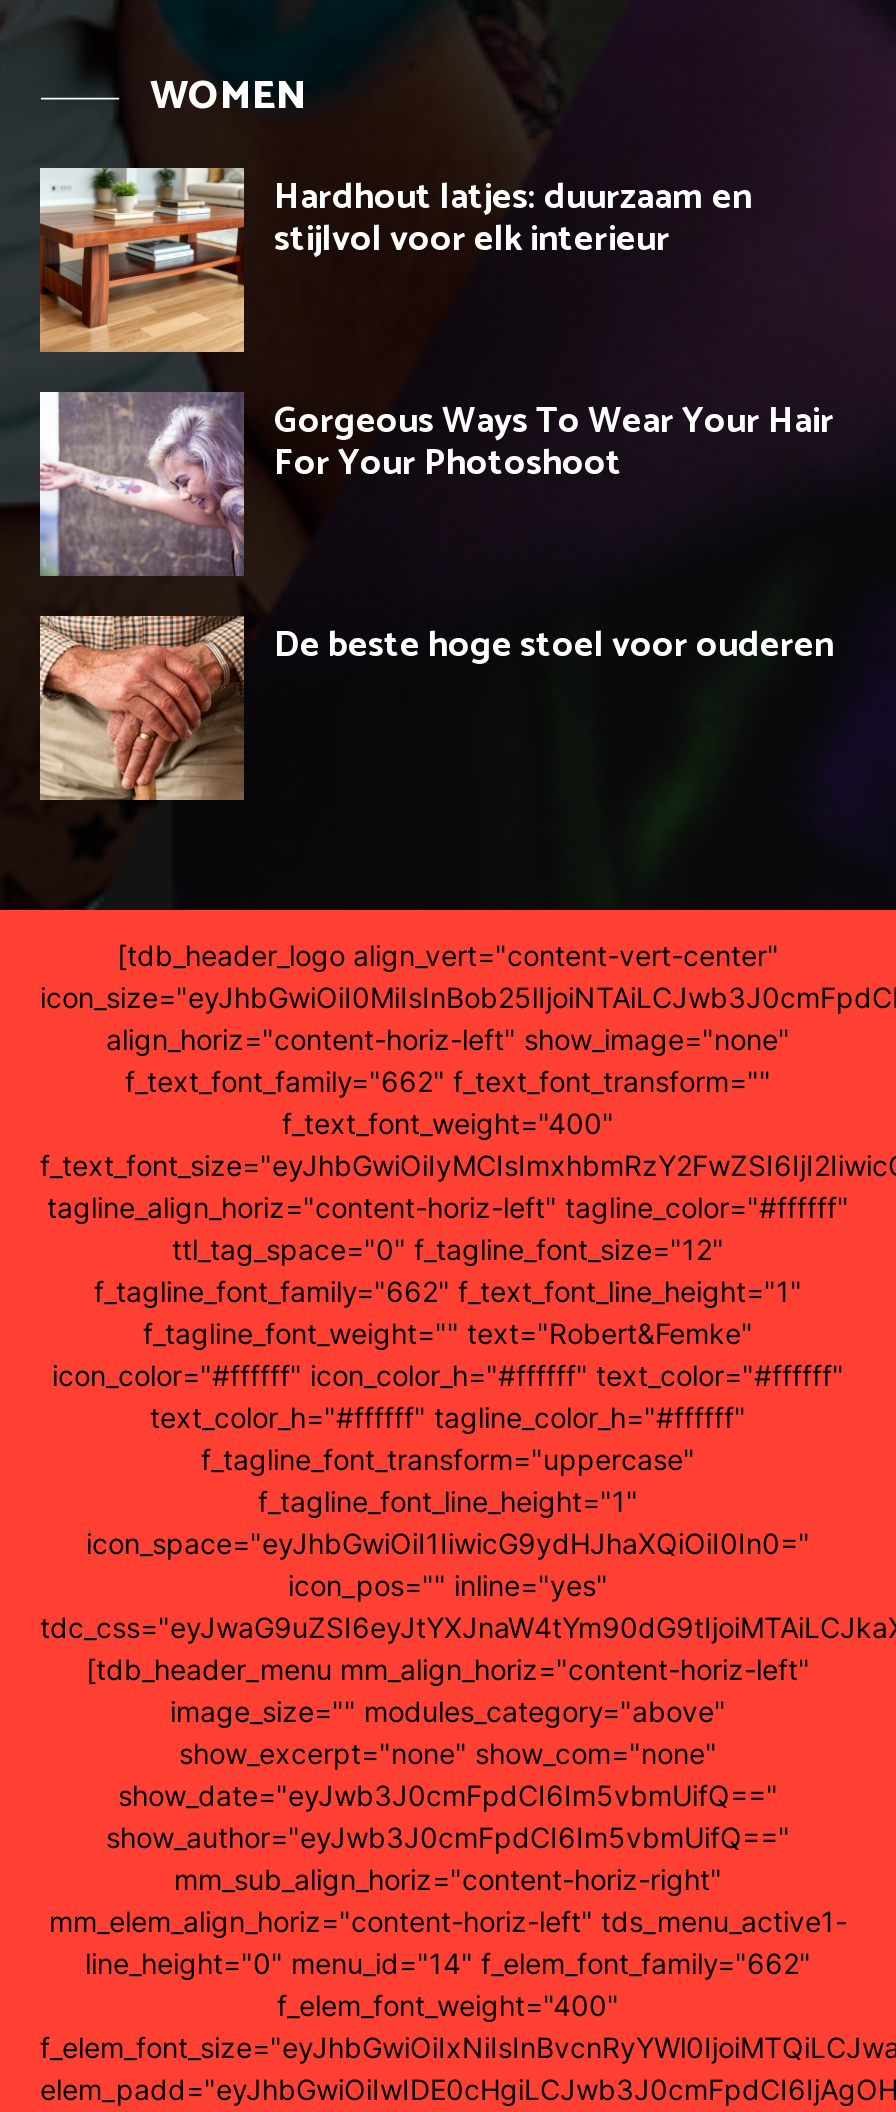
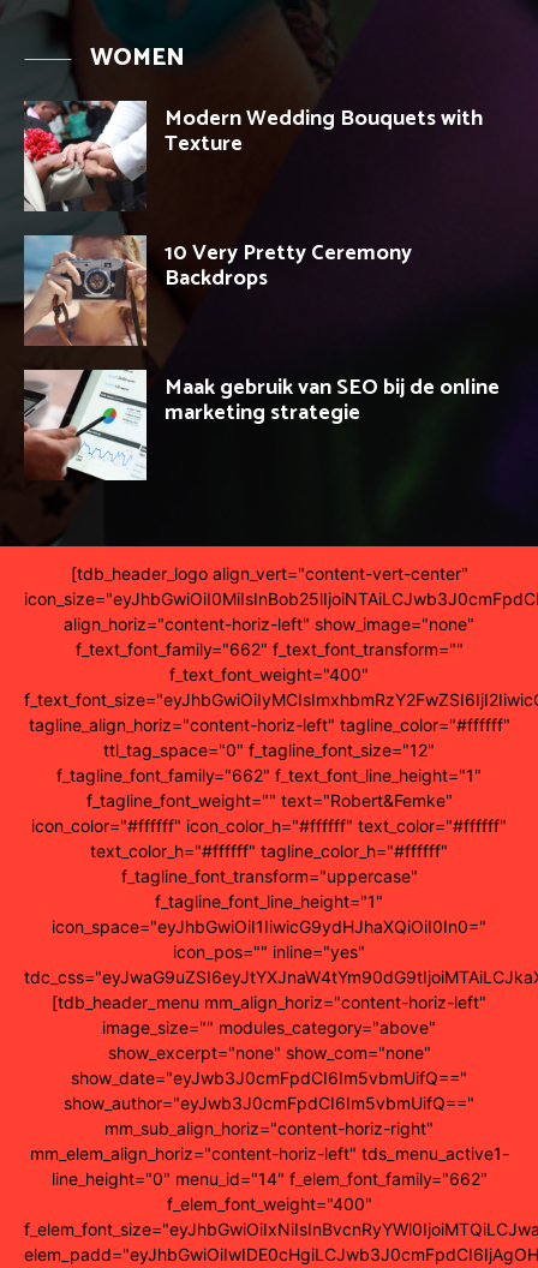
[38,166,752,354] [image] | Hardhout latjes: duurzaam en | stijlvol voor elk interieur -> [23,100,483,213] [image] | Modern Wedding Bouquets with | Texture
[38,390,834,576] [image] | Gorgeous Ways To Wear Your Hair | For Your Photoshoot -> [24,235,412,346] [image] | 10 Very Pretty Ceremony | Backdrops
[38,614,834,802] [image] | De beste hoge stoel voor ouderen -> [24,369,500,482] [image] | Maak gebruik van SEO bij de online | marketing strategie

